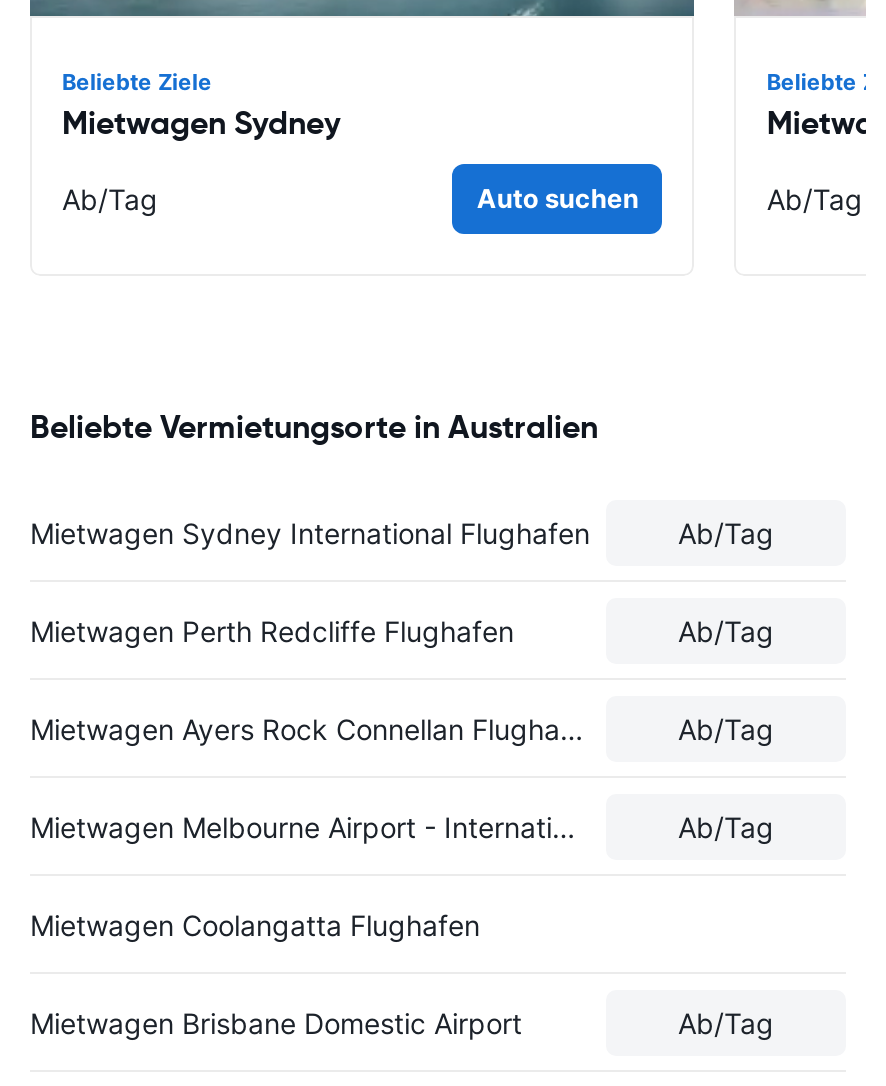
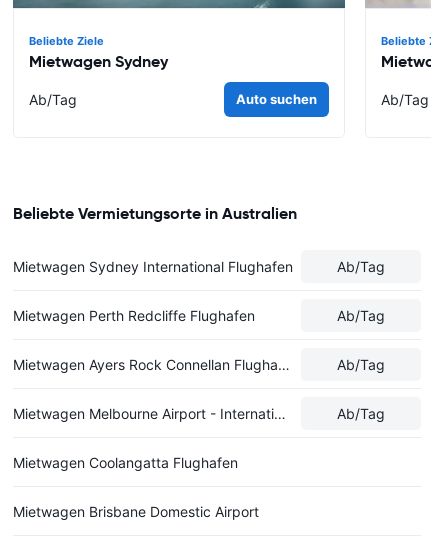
[678,1005,774,1039] Ab/Tag -> none

